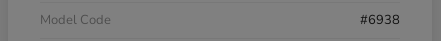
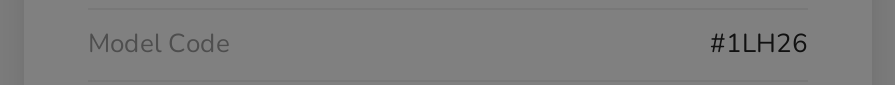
[360,11,400,29] #6938 -> [710,26,808,62] #1LH26

